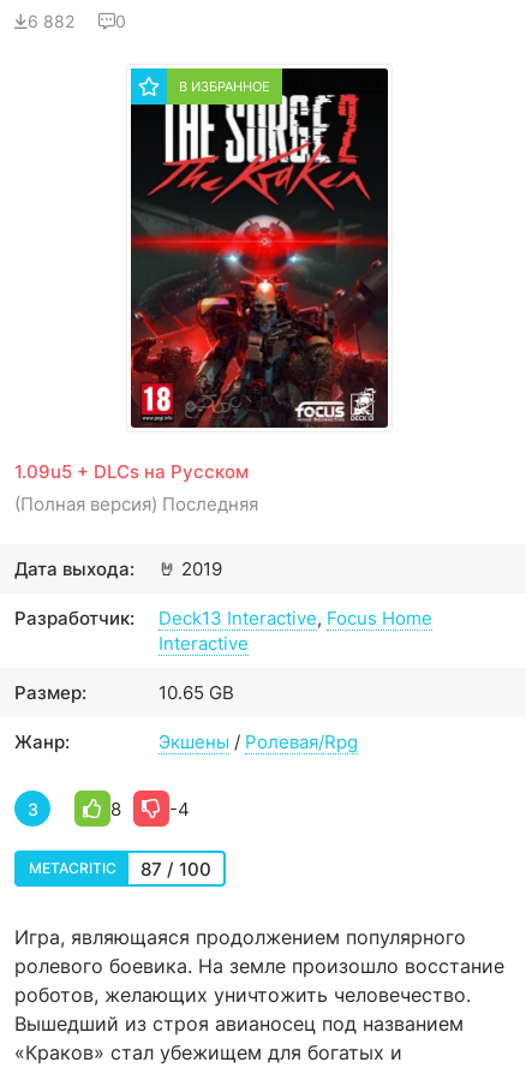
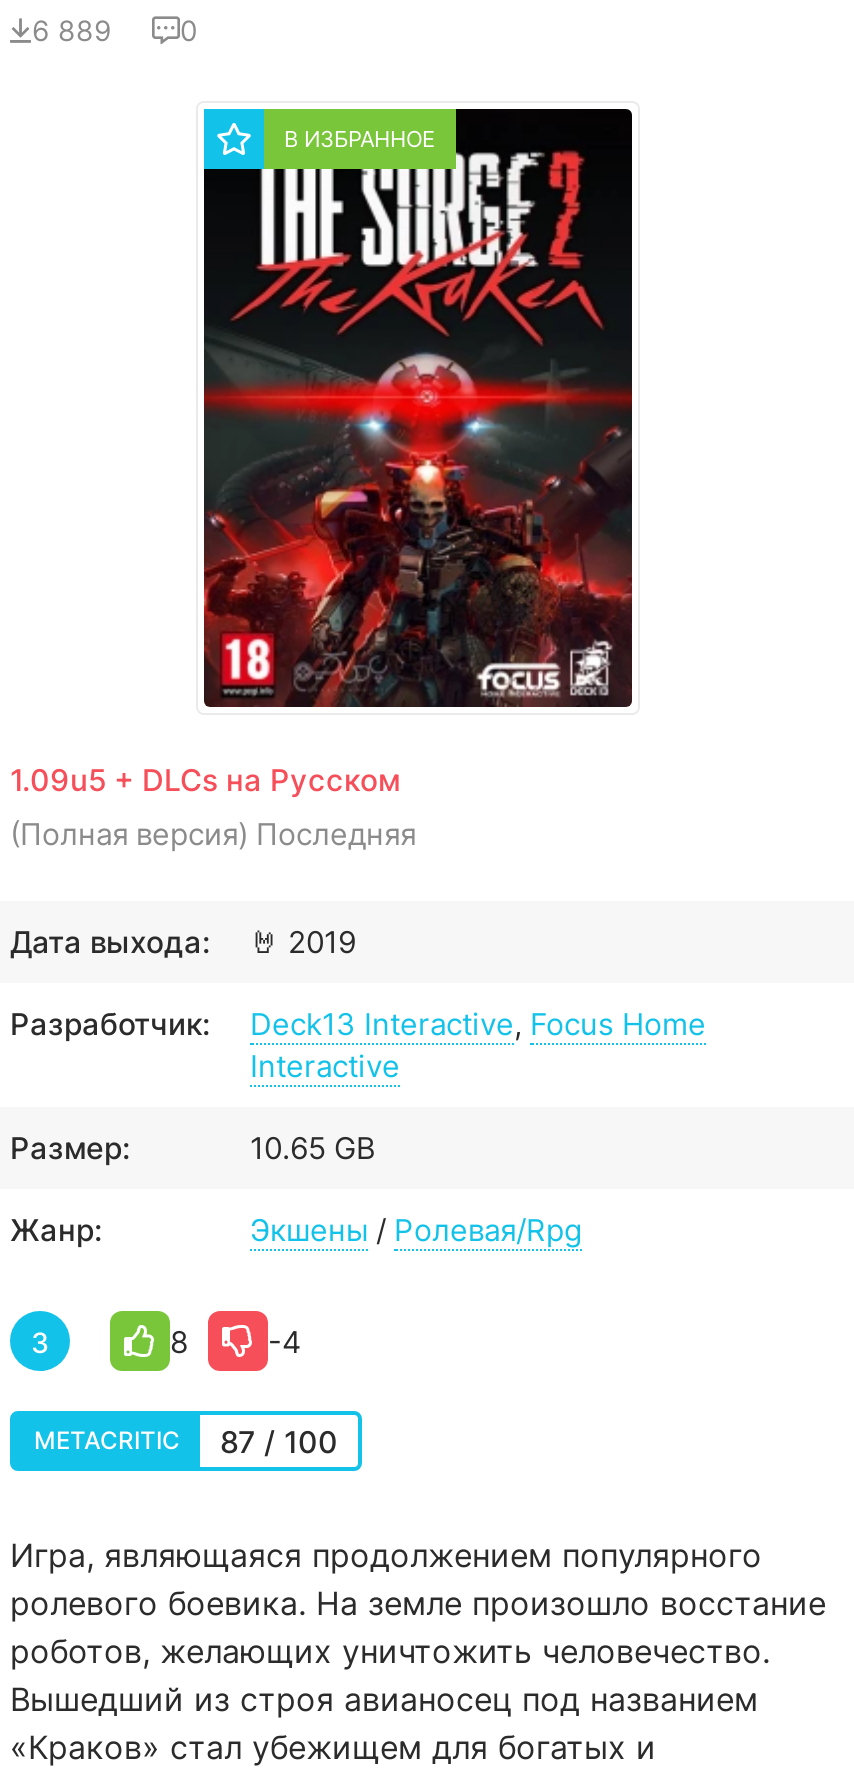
[28,11,74,31] 6 882 -> [32,13,112,47] 6 889

